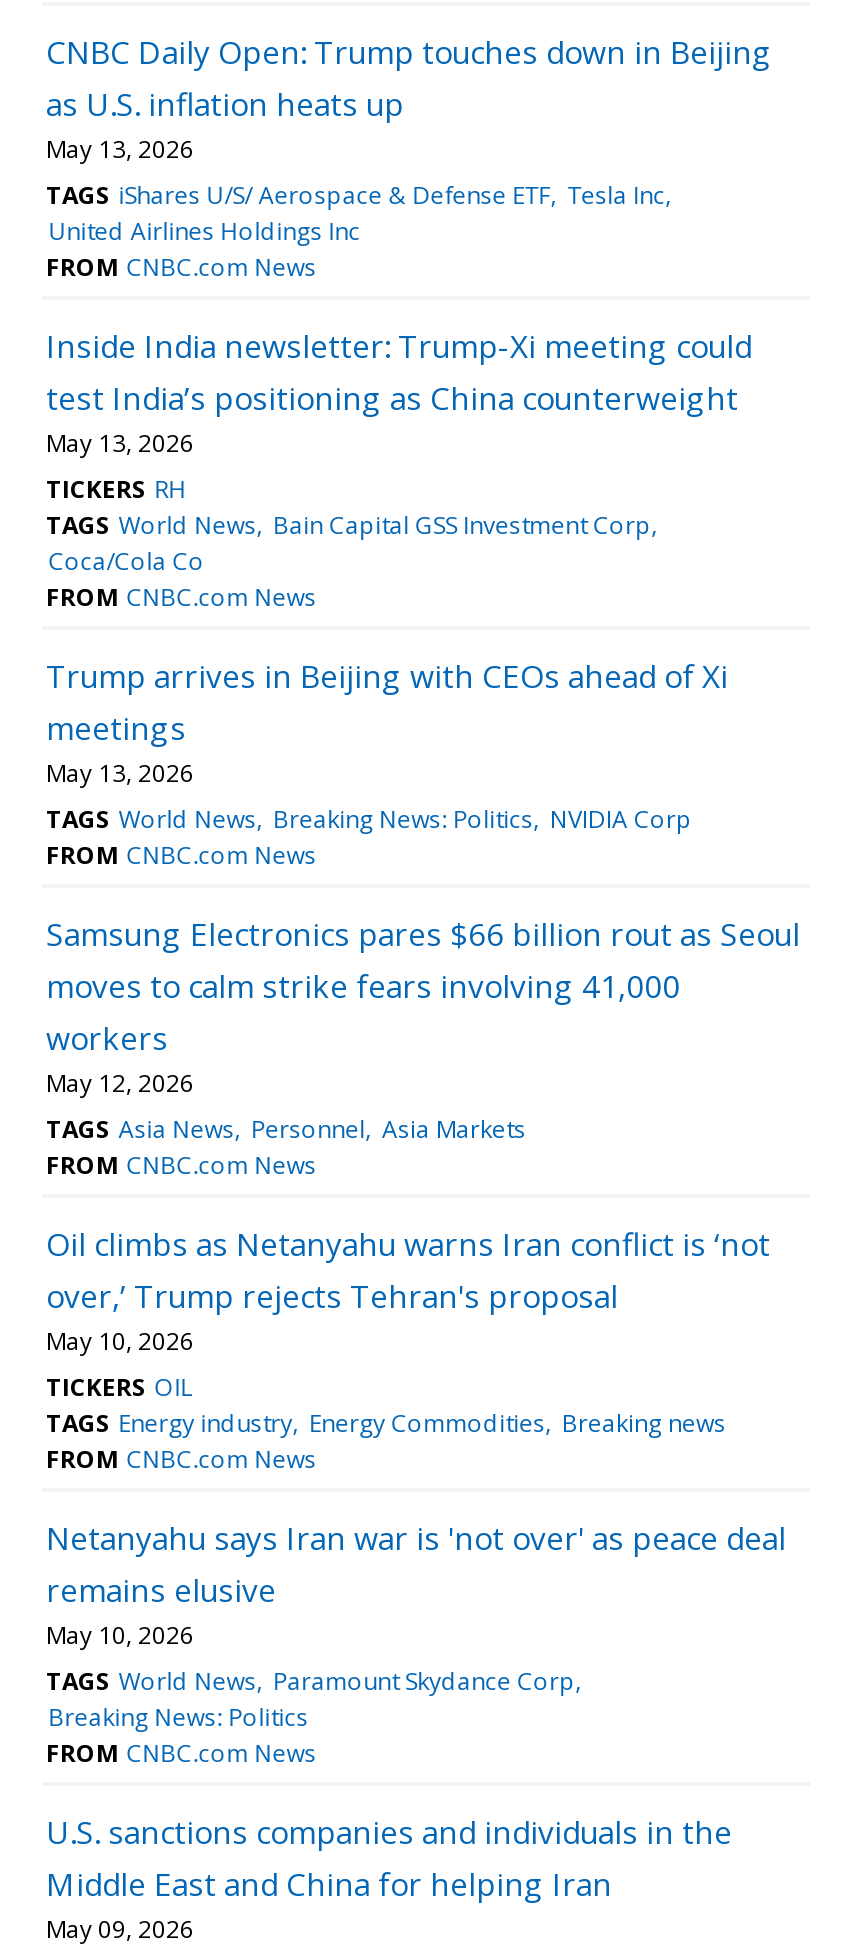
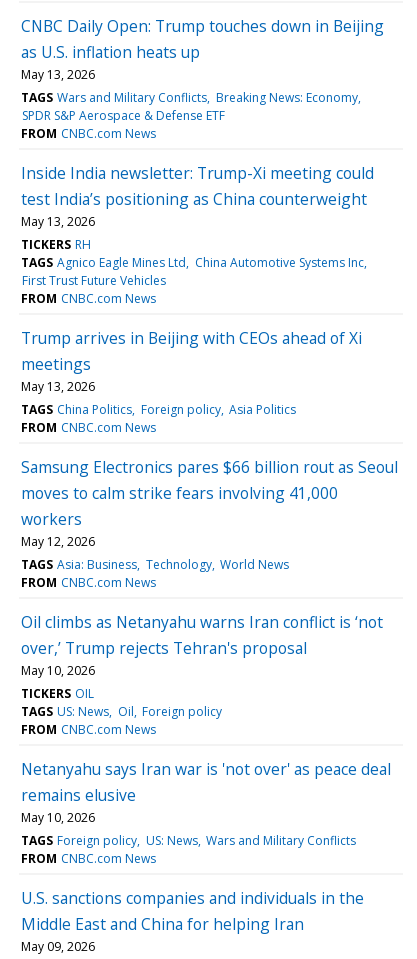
[46,178,665,248] TAGS iShares U/S/ Aerospace & Defense ETF Tesla Inc | United Airlines Holdings Inc -> [21,89,358,124] TAGS Wars and Military Conflicts Breaking News: Economy | SPDR S&P Aerospace & Defense ETF
[46,508,651,578] TAGS World News Bain Capital GSS Investment Corp | Coca/Cola Co -> [21,254,364,289] TAGS Agnico Eagle Mines Ltd China Automotive Systems Inc | First Trust Future Vehicles
[46,802,692,836] TAGS World News Breaking News: Politics NVIDIA Corp -> [21,401,296,418] TAGS China Politics Foreign policy Asia Politics
[46,1112,526,1146] TAGS Asia News Personnel Asia Markets -> [21,556,289,573] TAGS Asia: Business Technology World News
[46,1406,726,1440] TAGS Energy industry Energy Commodities Breaking news -> [21,703,222,720] TAGS US: News Oil Foreign policy
[46,1664,575,1734] TAGS World News Paramount Skydance Corp | Breaking News: Politics -> [21,832,356,849] TAGS Foreign policy US: News Wars and Military Conflicts

